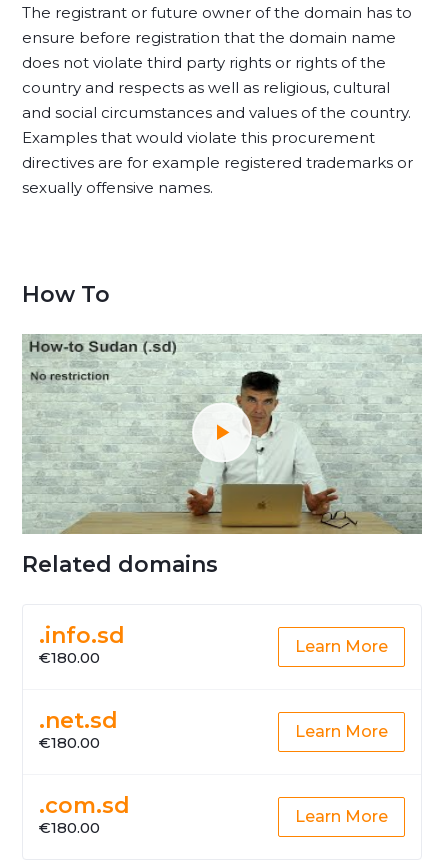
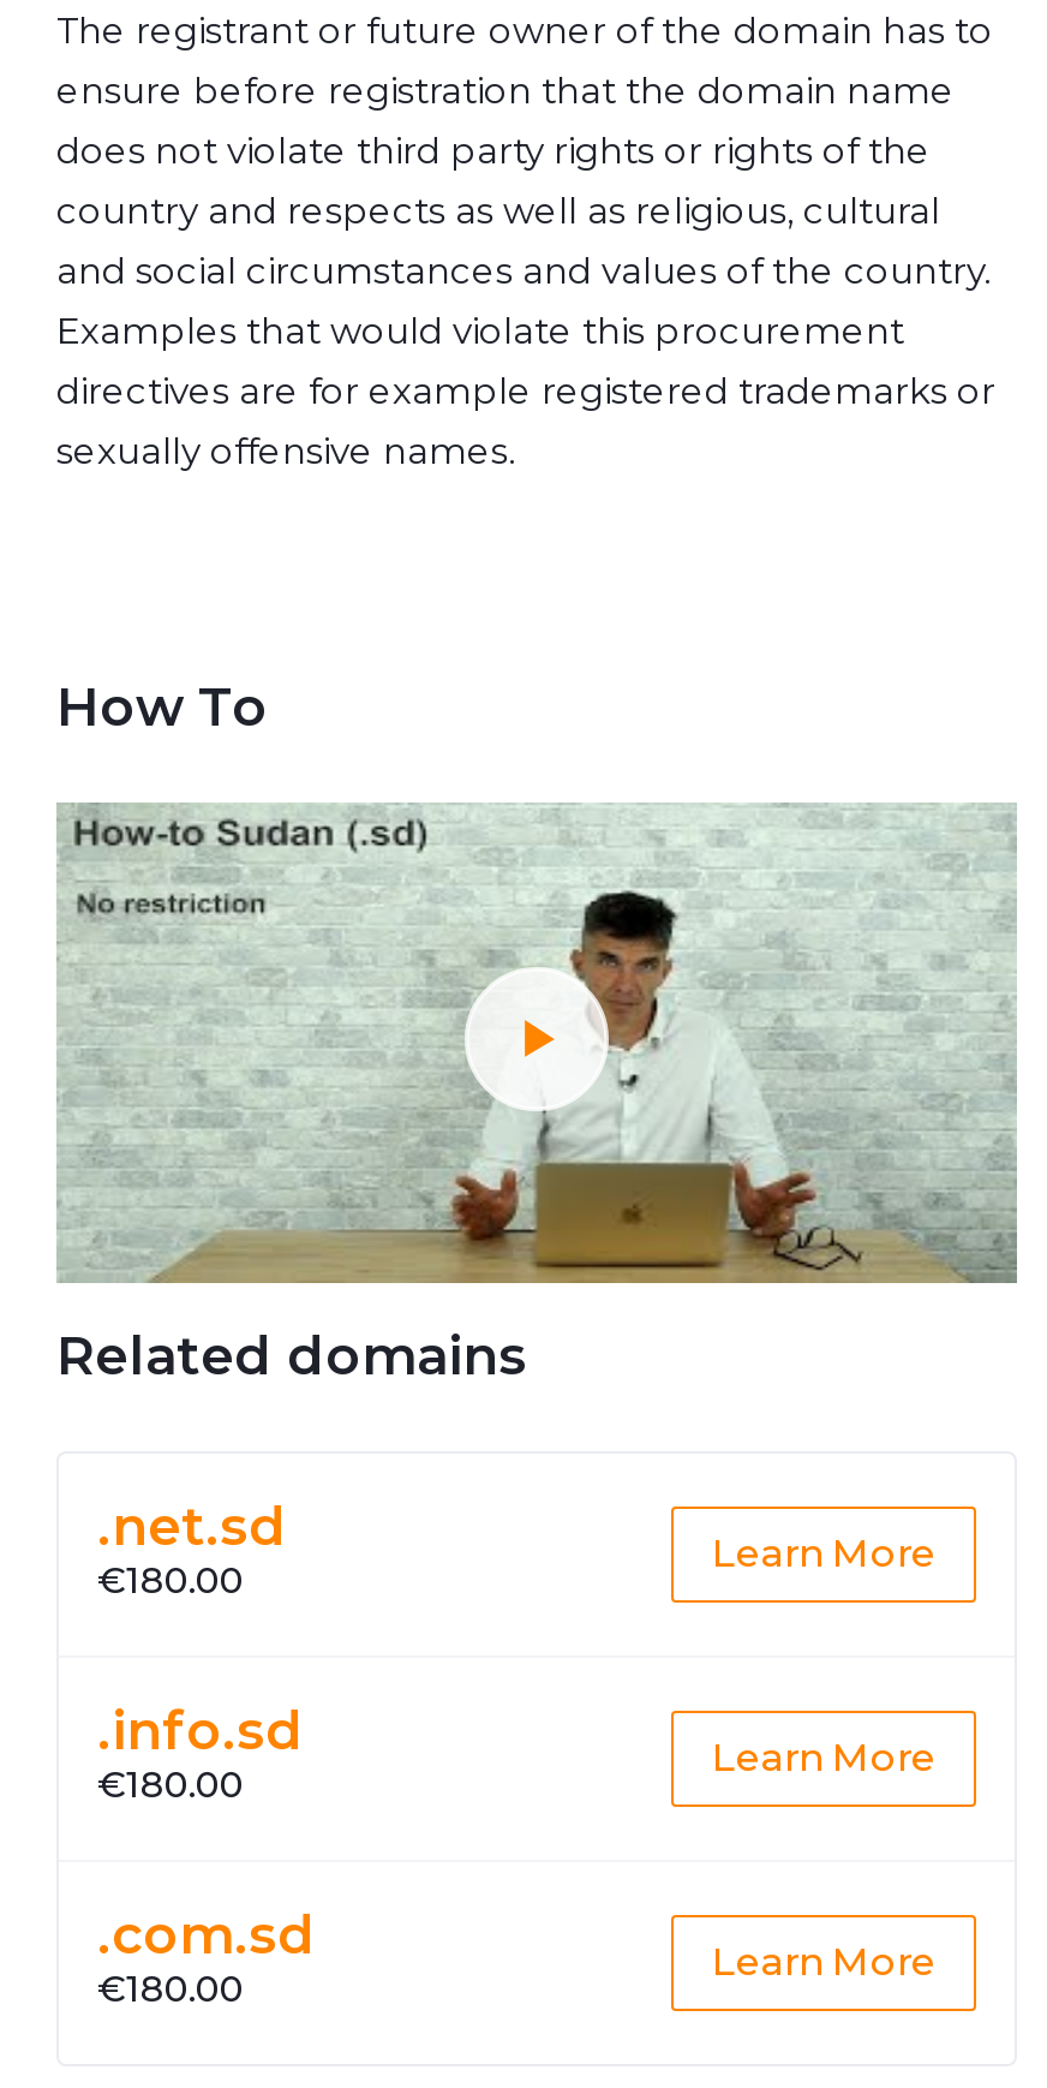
moved [39,622,125,649] -> [97,1699,304,1764]: .info.sd
moved [39,707,118,734] -> [97,1495,287,1559]: .net.sd

